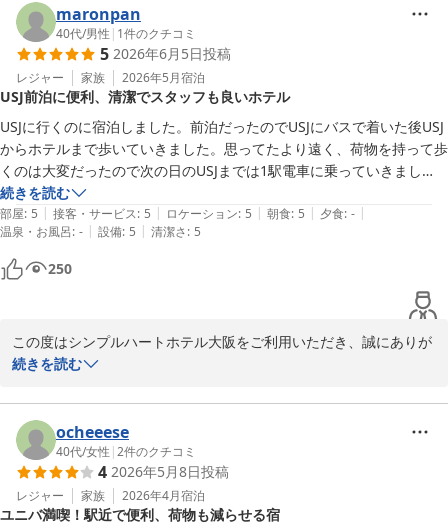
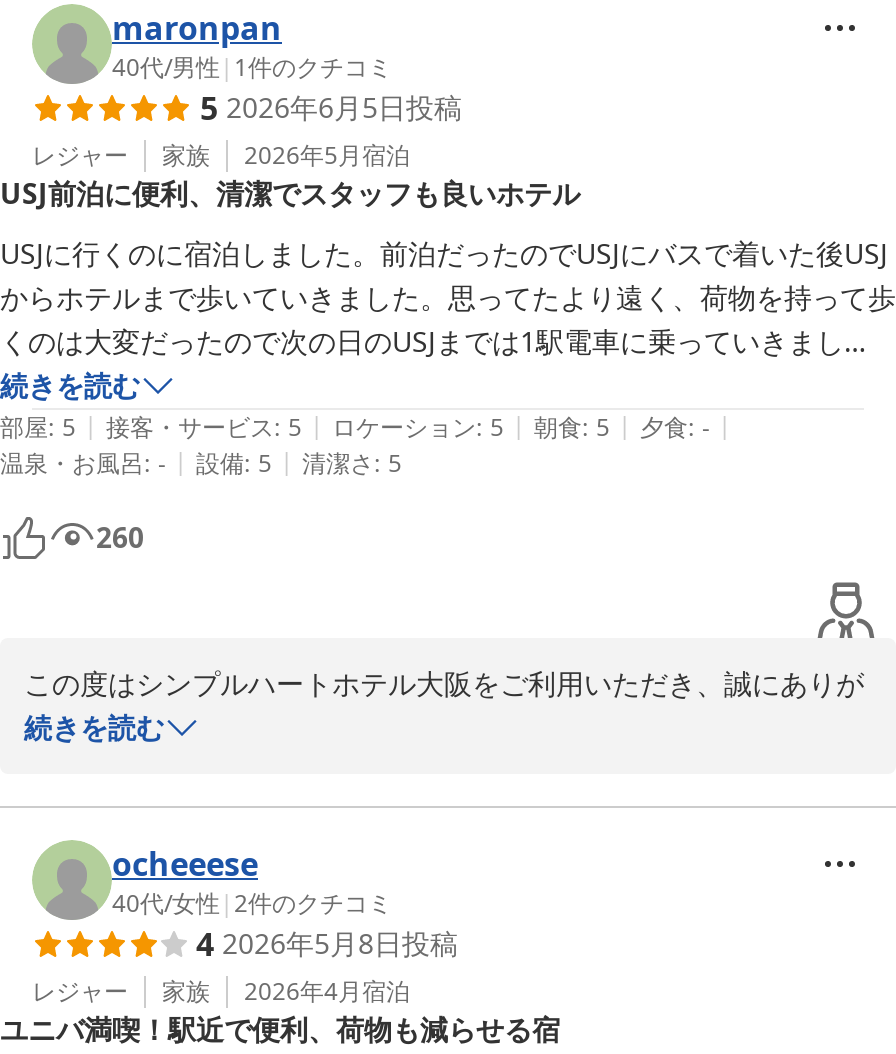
[48,259,72,278] 250 -> [96,518,144,556] 260

